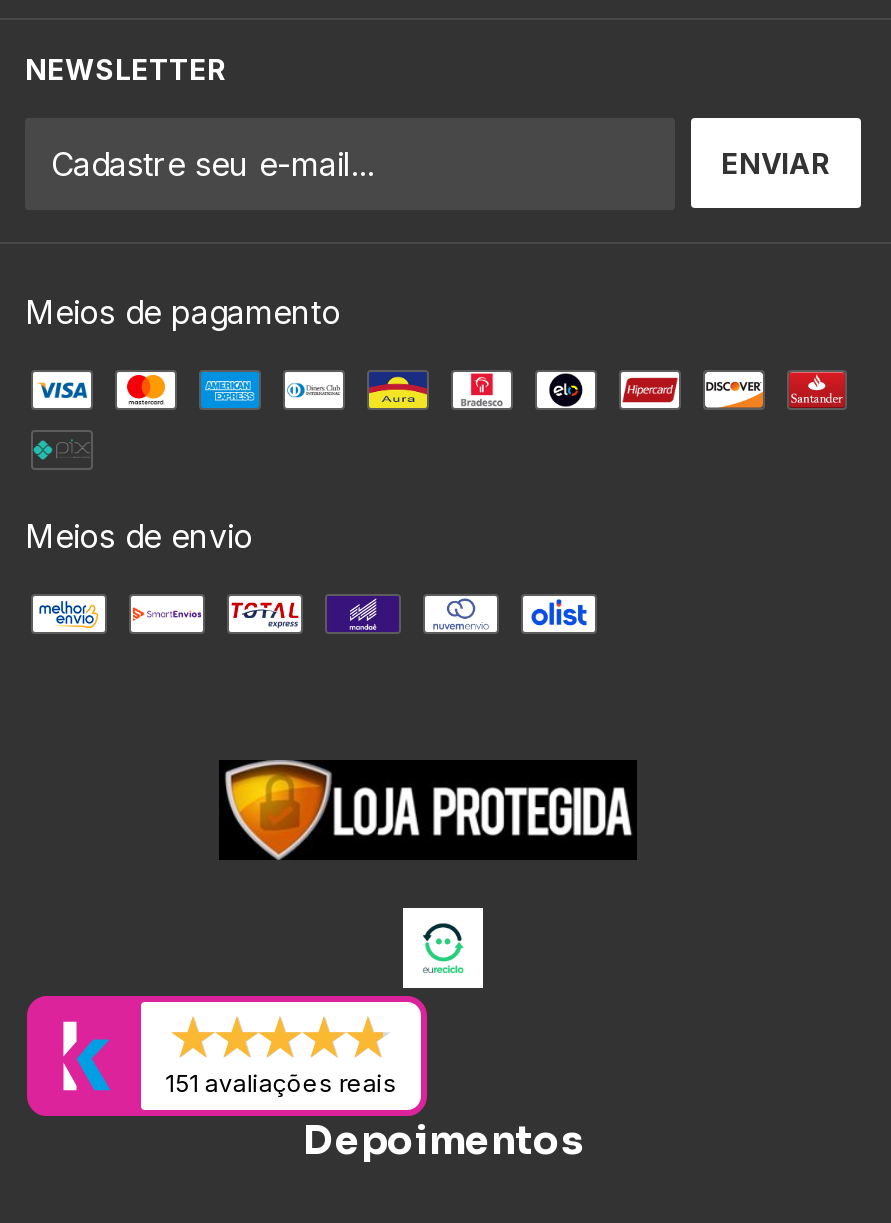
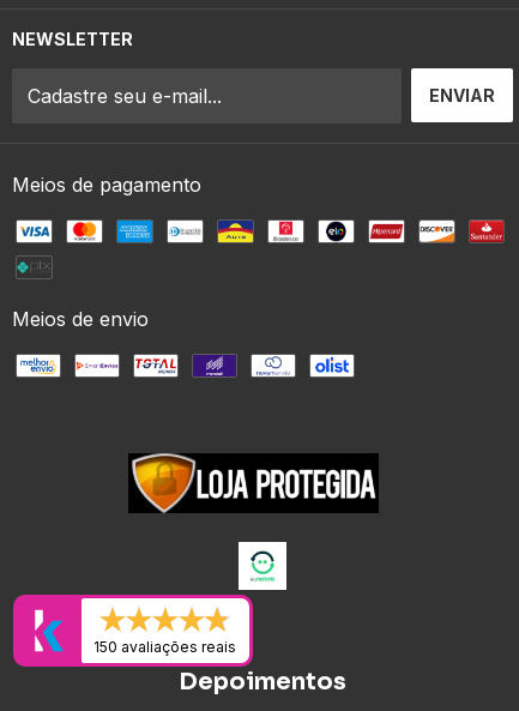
[165,1068,397,1098] 151 avaliações reais -> [94,638,236,656] 150 avaliações reais

